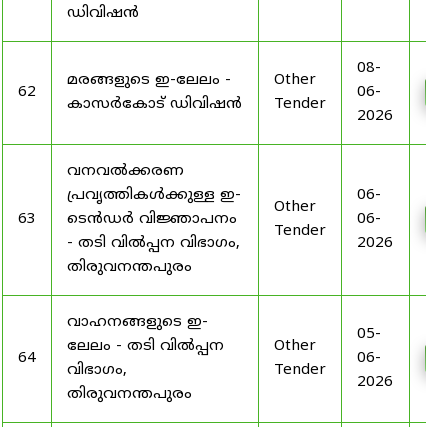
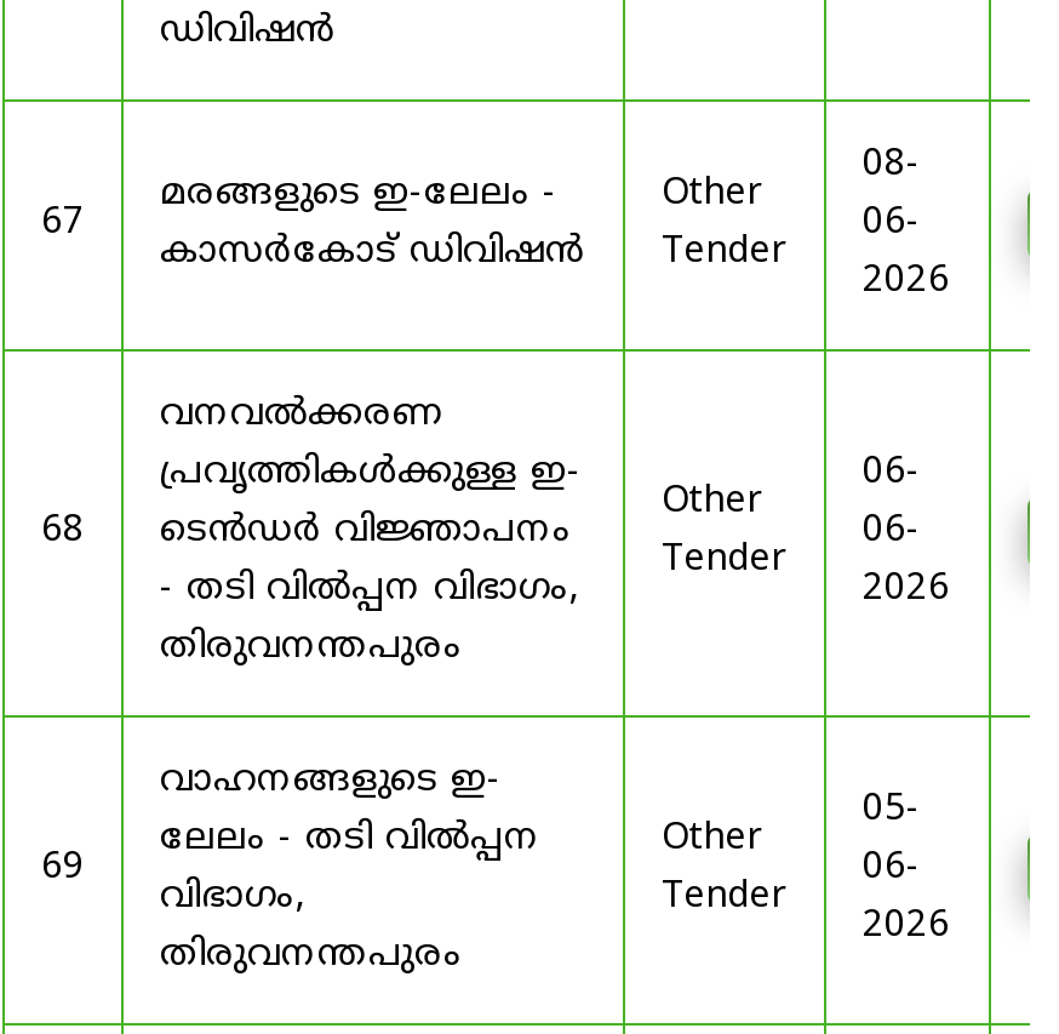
[18,83,36,102] 62 -> [41,201,85,247] 67
[18,210,36,229] 63 -> [41,509,85,555] 68
[18,349,36,368] 64 -> [41,846,85,892] 69

